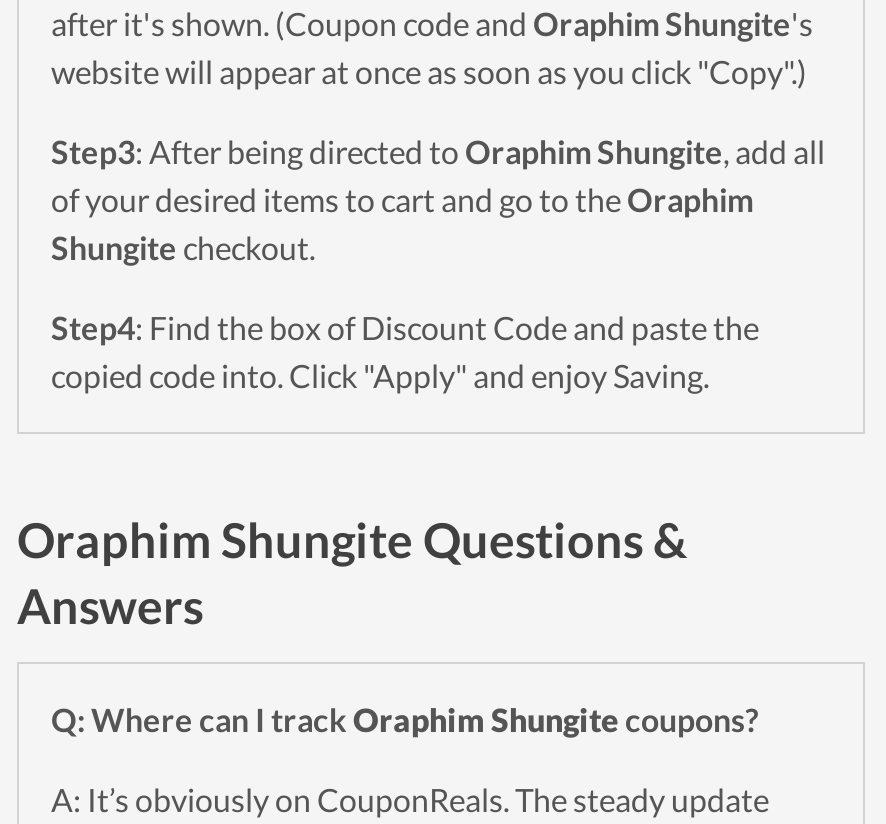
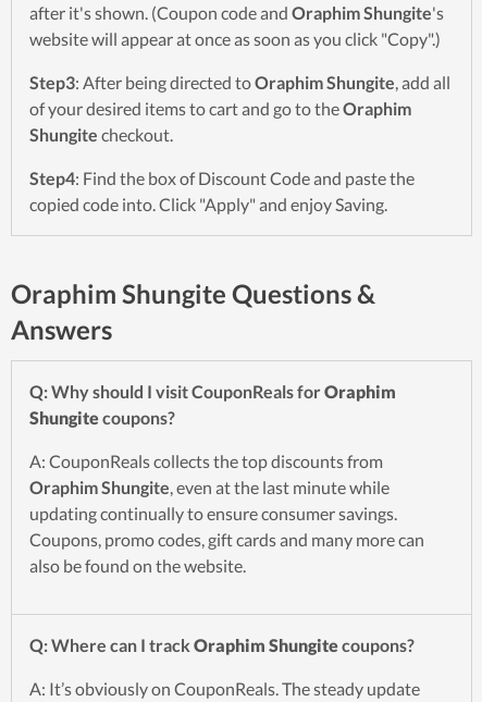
none -> [29,381,424,576] Q: Why should I visit CouponReals for Oraphim | Shungite coupons? | A: CouponReals collects the top discounts from | Oraphim Shungite, even at the last minute while | updating continually to ensure consumer savings. | Coupons, promo codes, gift cards and many more can | also be found on the website.

